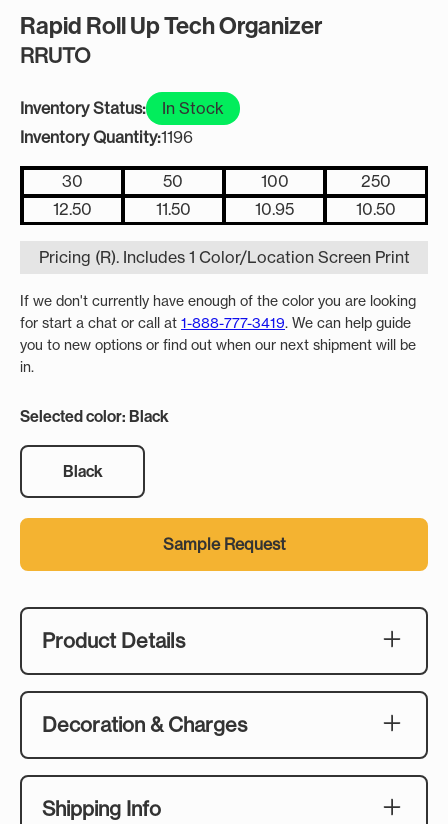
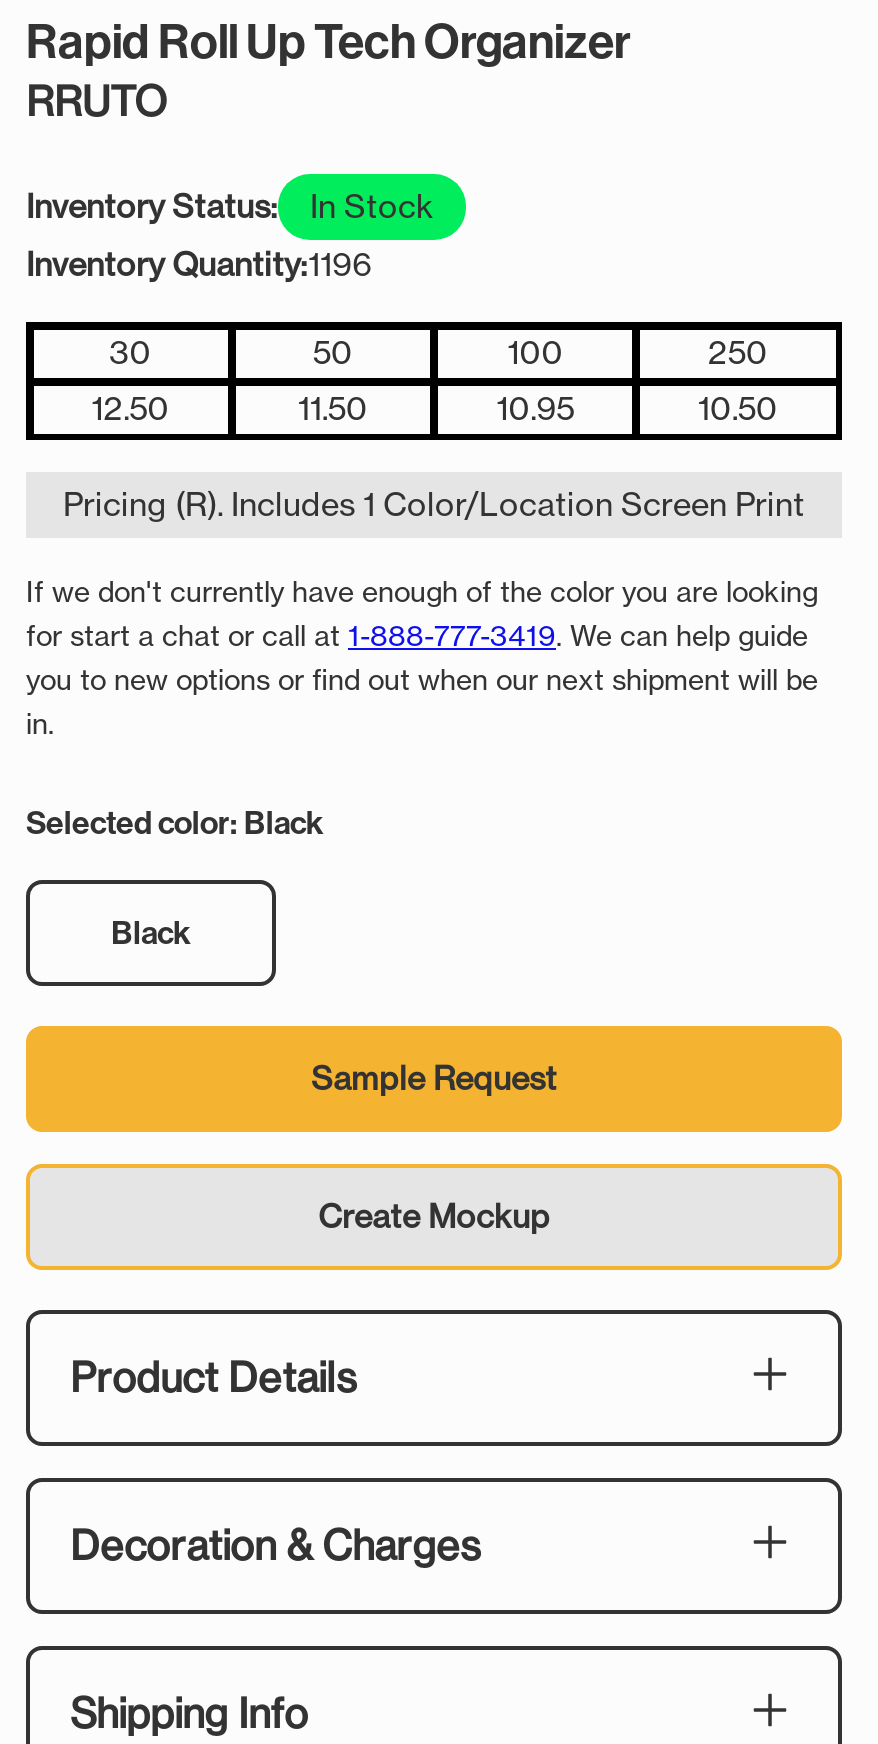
none -> [318,1197,550,1237] Create Mockup

